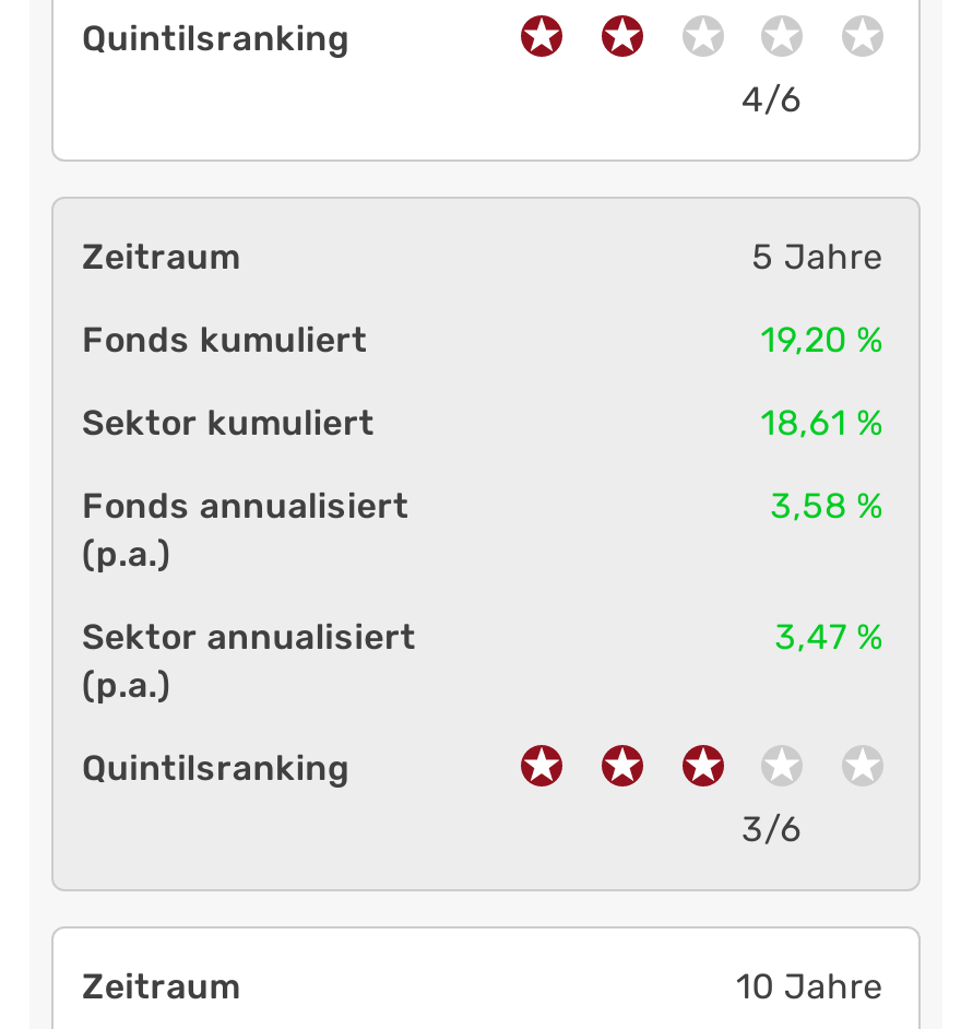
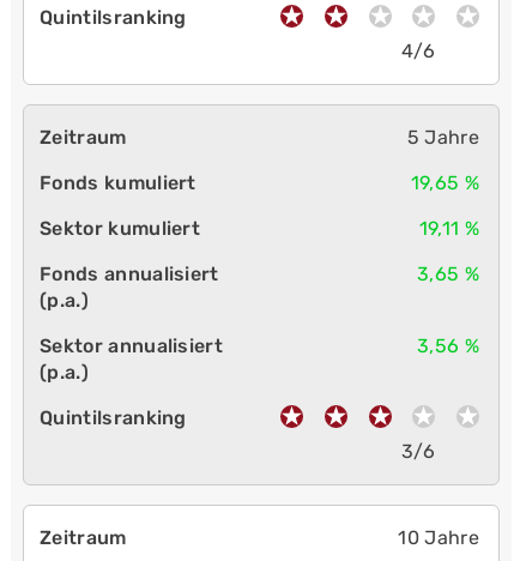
[761,318,883,360] 19,20 % -> [411,171,479,194] 19,65 %
[761,401,883,443] 18,61 % -> [419,217,479,239] 19,11 %
[770,484,883,526] 3,58 % -> [417,262,479,285] 3,65 %
[774,615,883,657] 3,47 % -> [417,334,479,357] 3,56 %

